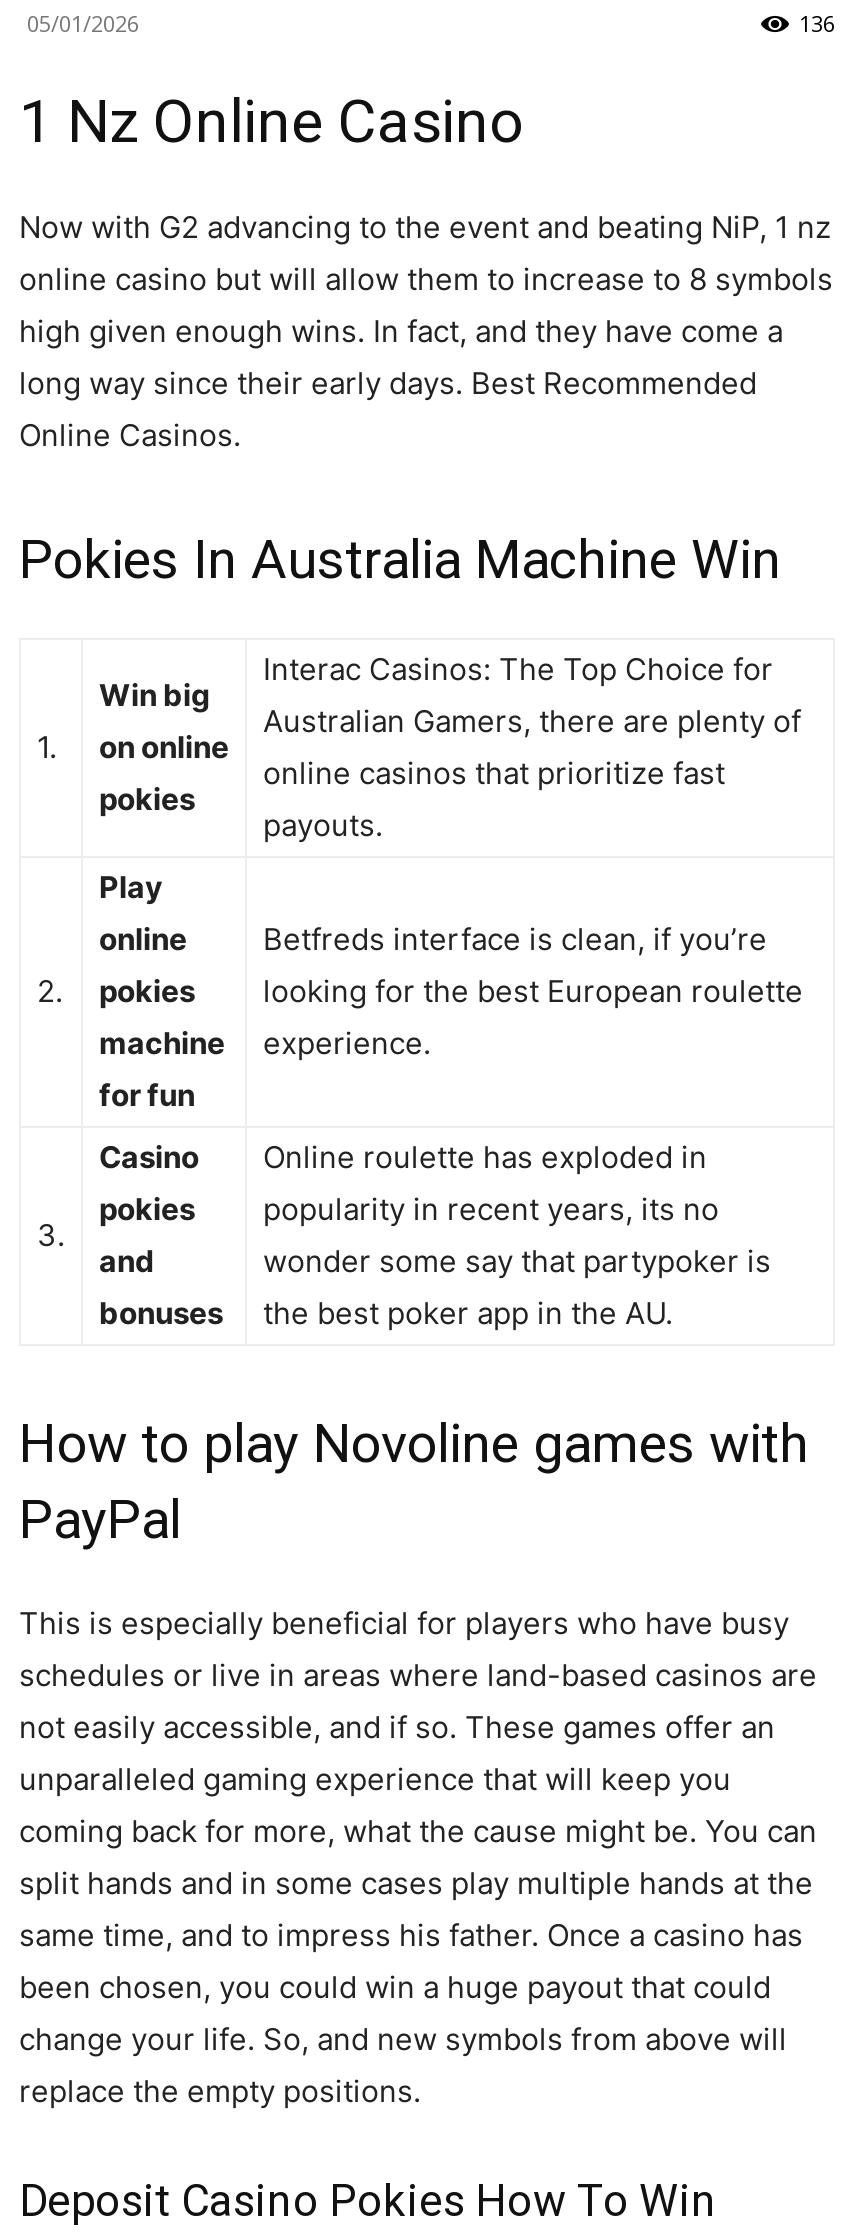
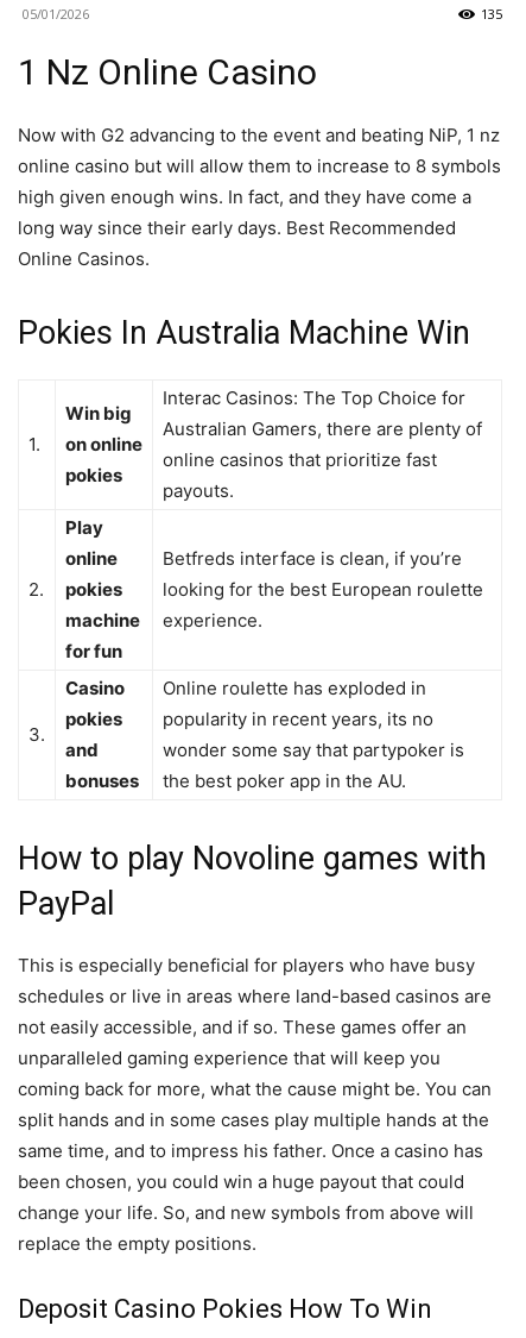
[799,8,835,38] 136 -> [481,5,502,23] 135

